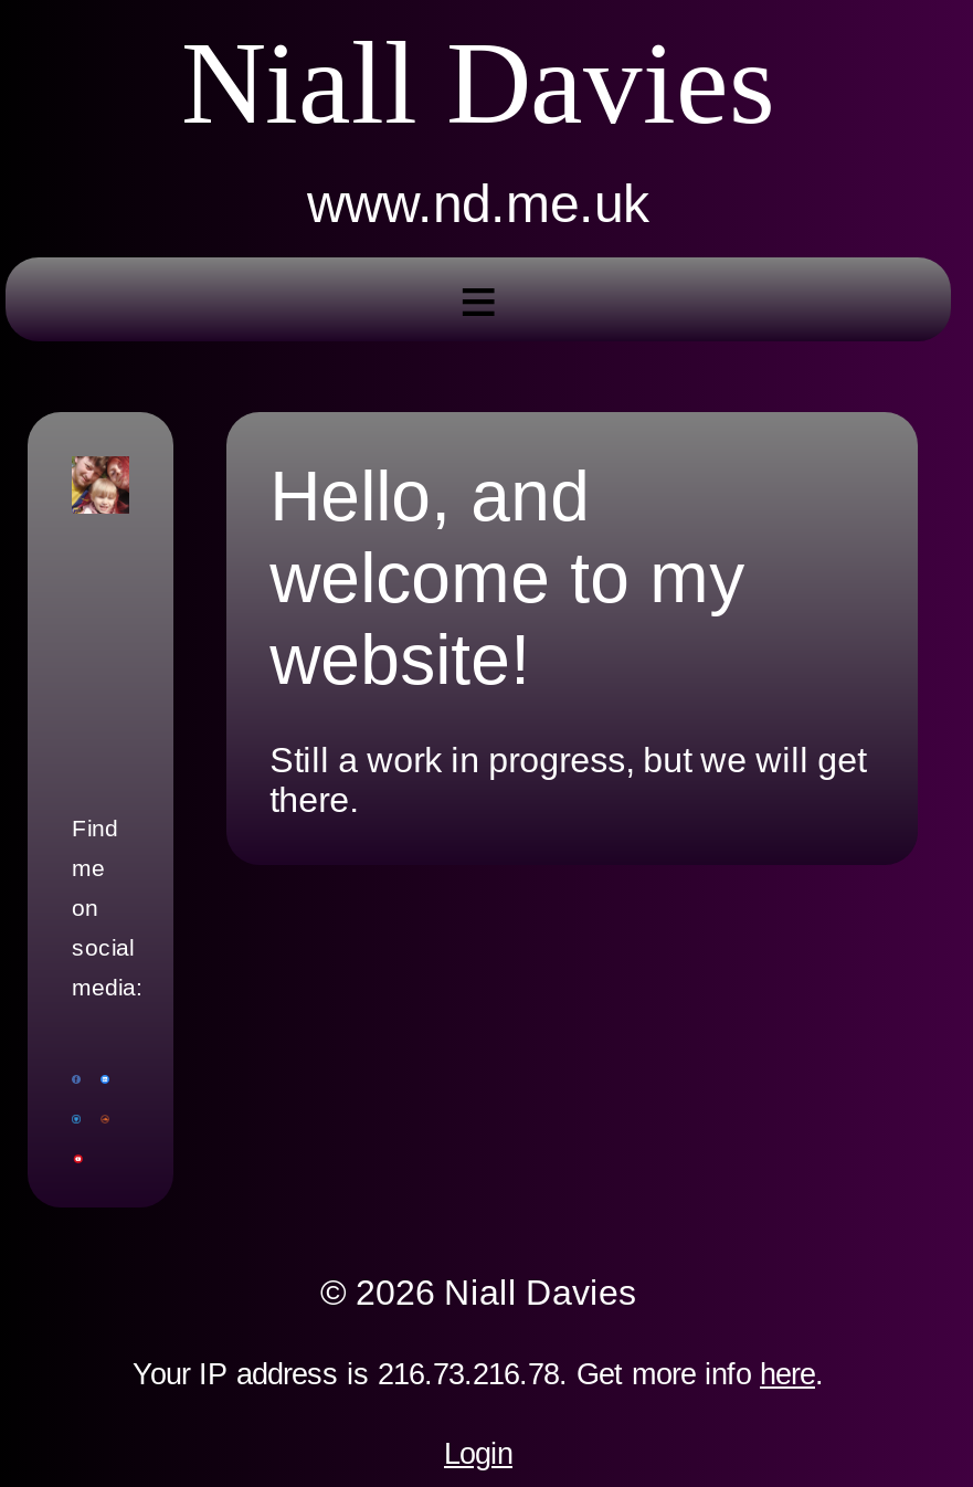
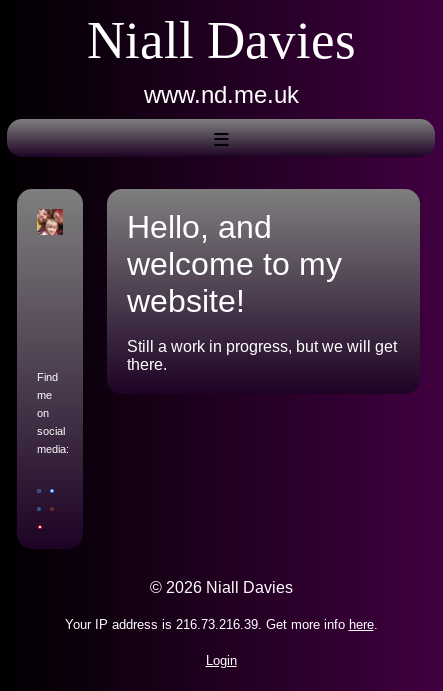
[133,1358,824,1391] Your IP address is 216.73.216.78. Get more info here. -> [64,617,377,632] Your IP address is 216.73.216.39. Get more info here.

